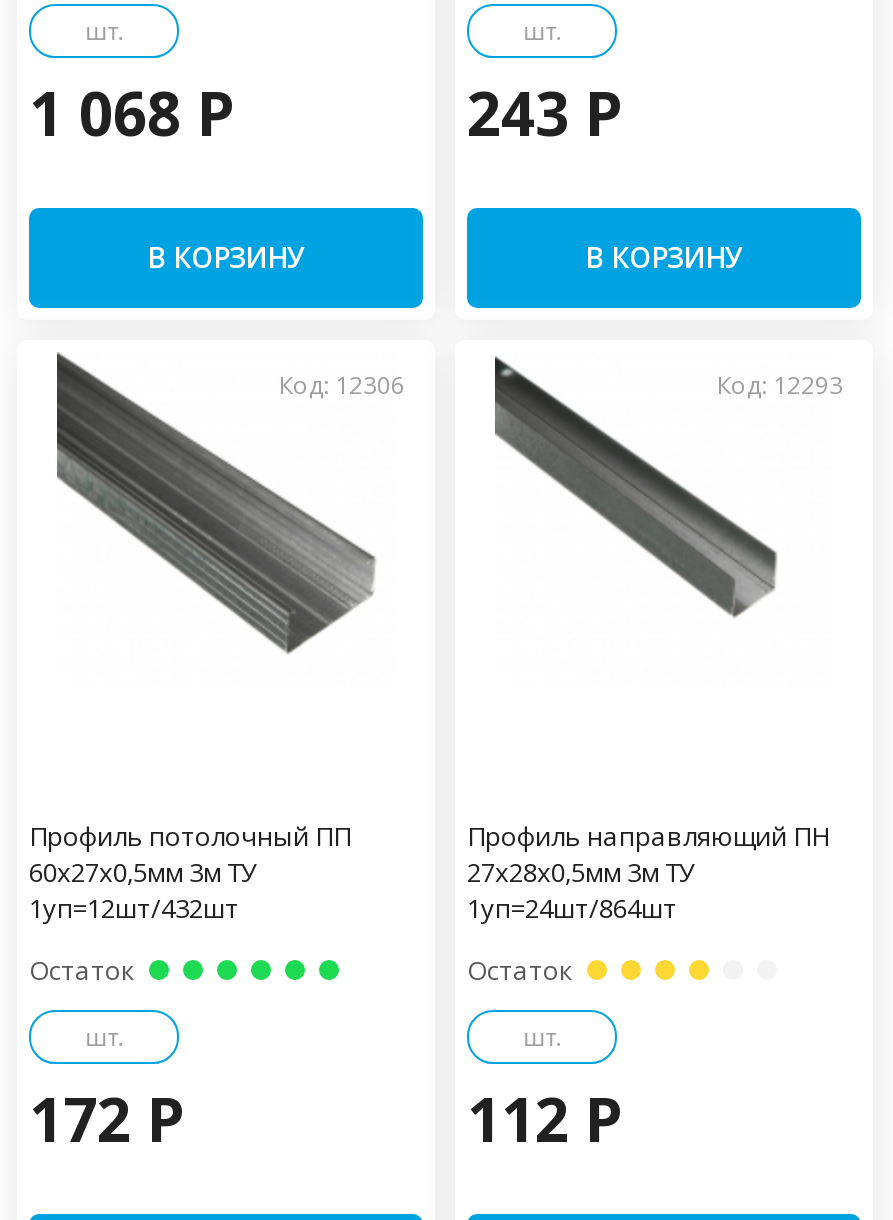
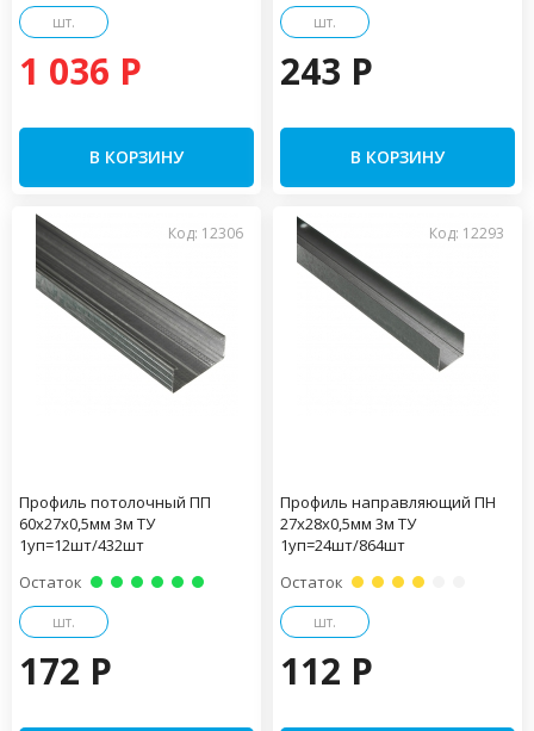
[29,72,235,154] 1 068 P -> [19,47,142,95] 1 036 P

